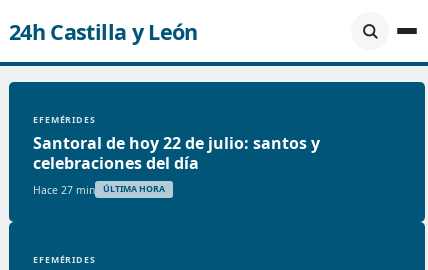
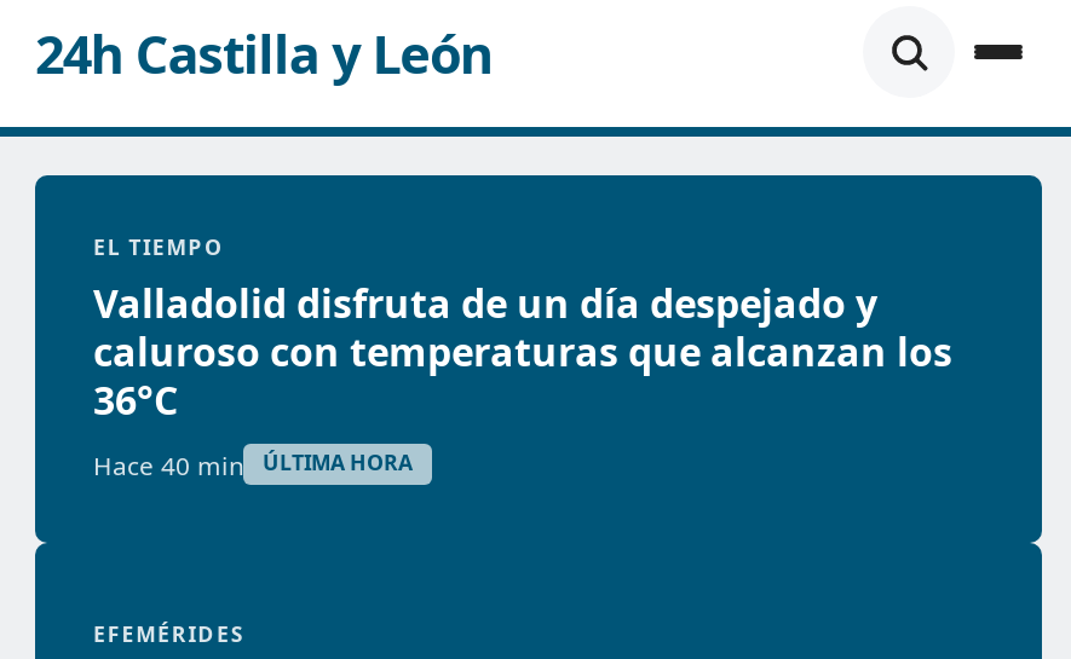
[33,114,320,196] EFEMÉRIDES | Santoral de hoy 22 de julio: santos y | celebraciones del día | Hace 27 min -> [93,233,952,481] EL TIEMPO | Valladolid disfruta de un día despejado y | caluroso con temperaturas que alcanzan los | 36°C | Hace 40 min

